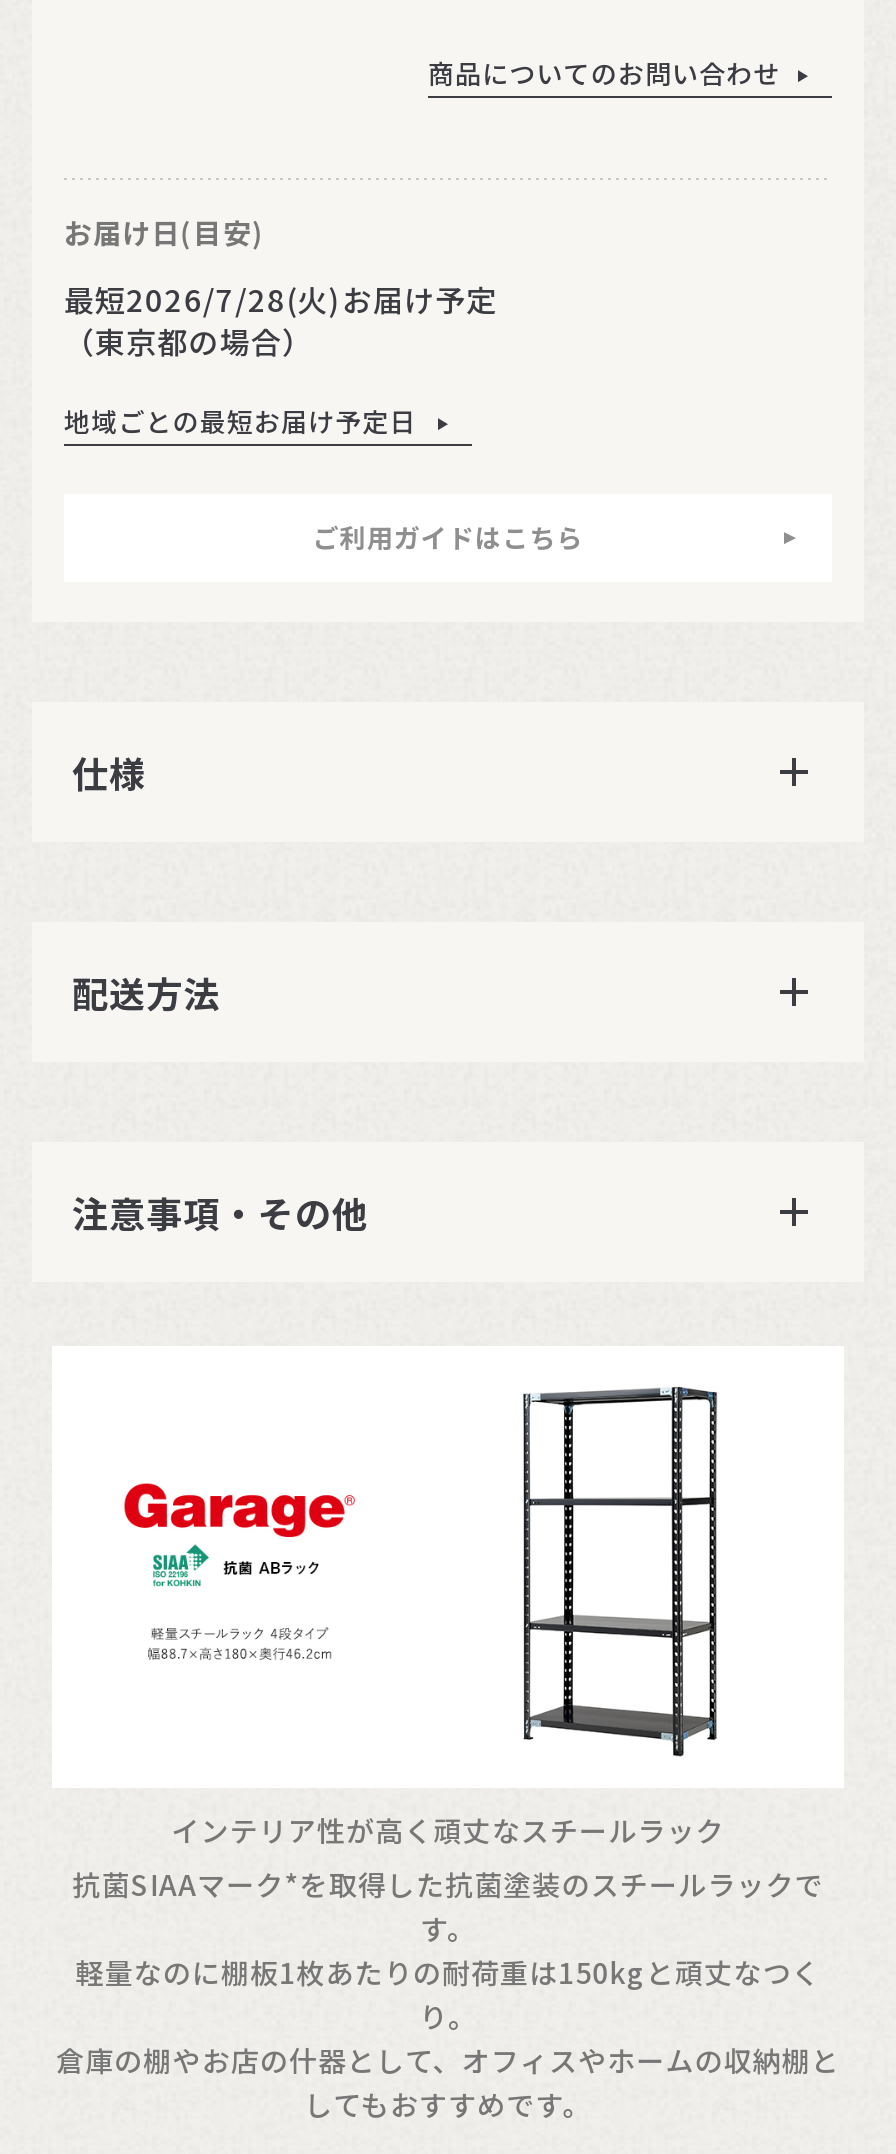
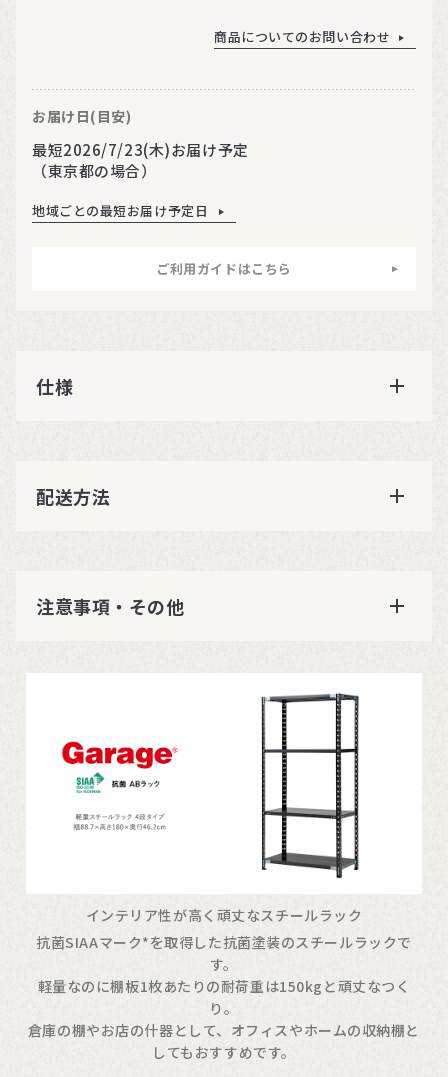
[64,278,497,320] 最短2026/7/28(火)お届け予定 -> [32,139,249,160] 最短2026/7/23(木)お届け予定

